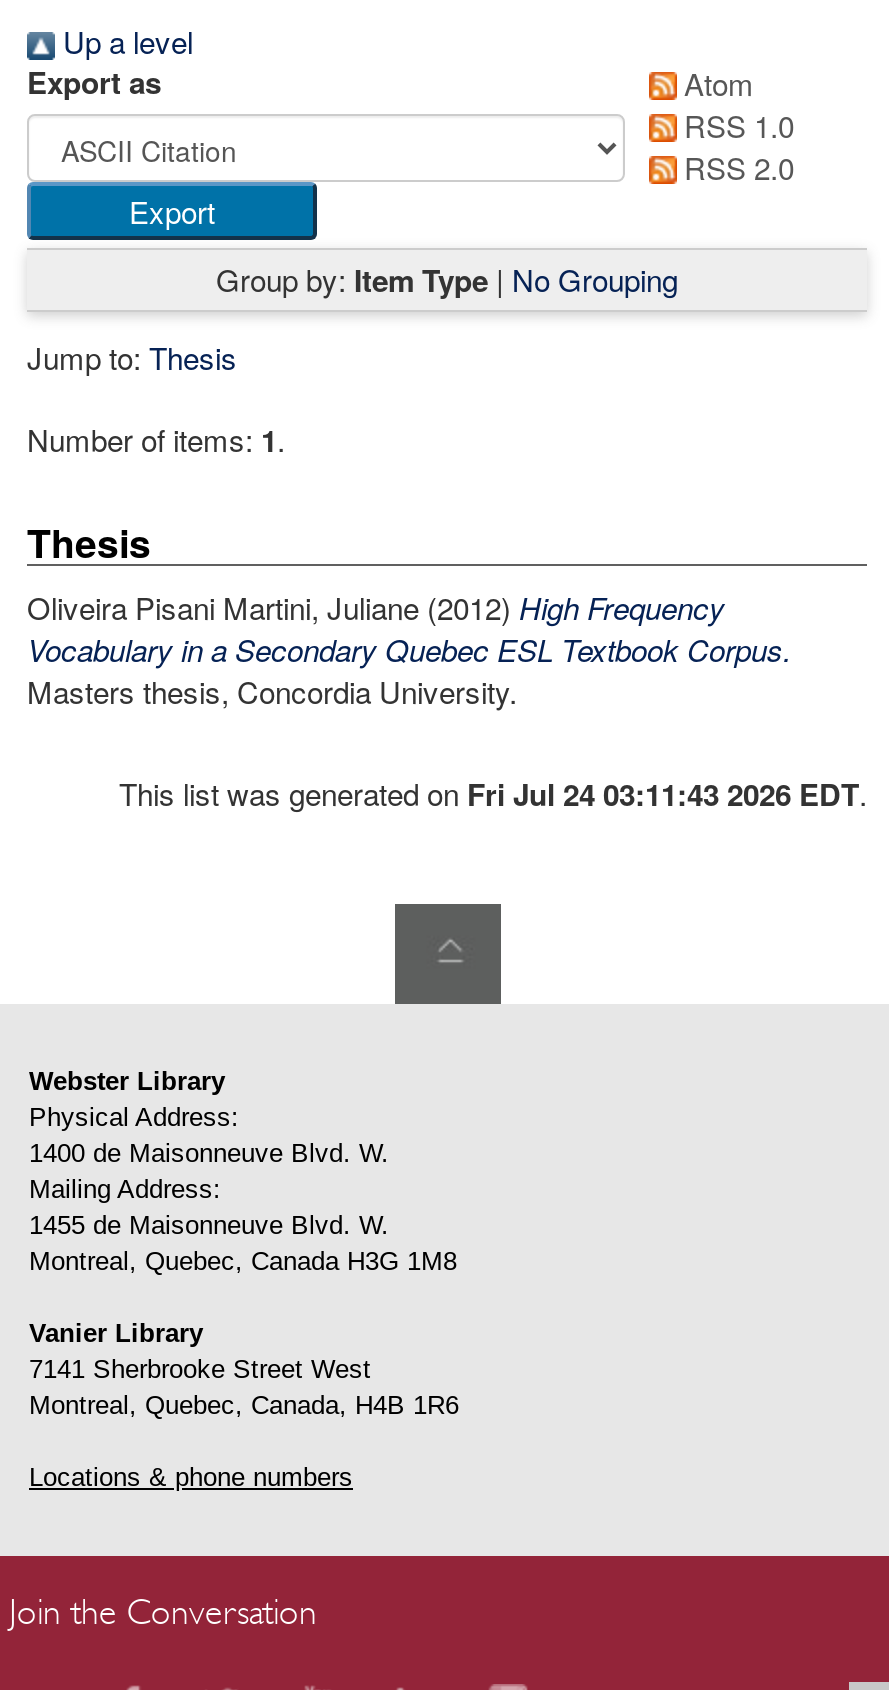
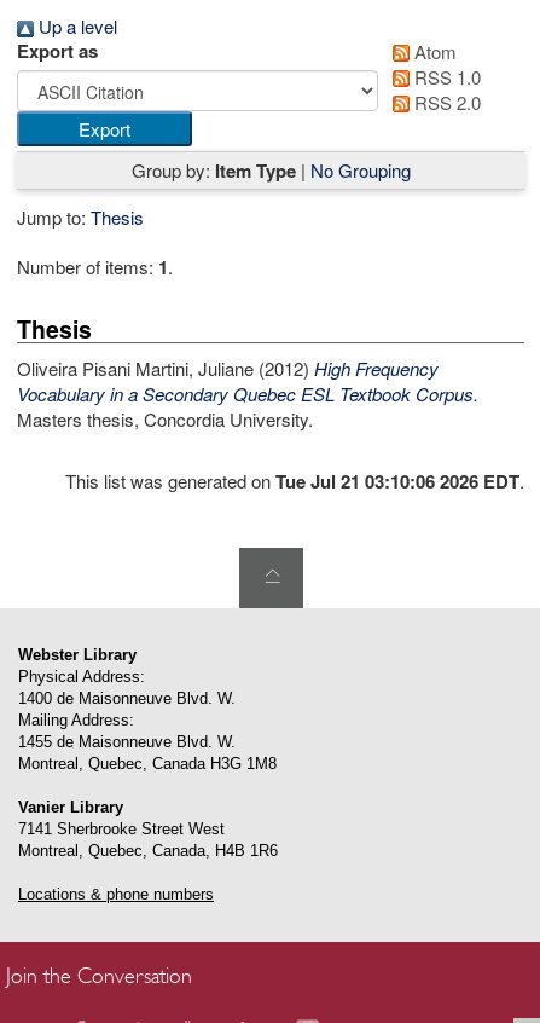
[119,772,867,816] This list was generated on Fri Jul 24 03:11:43 2026 EDT. -> [65,468,524,495] This list was generated on Tue Jul 21 03:10:06 2026 EDT.

